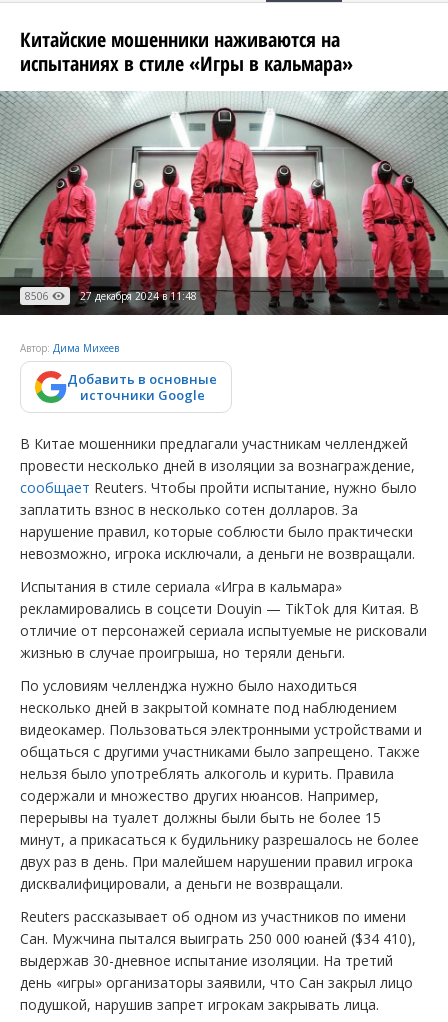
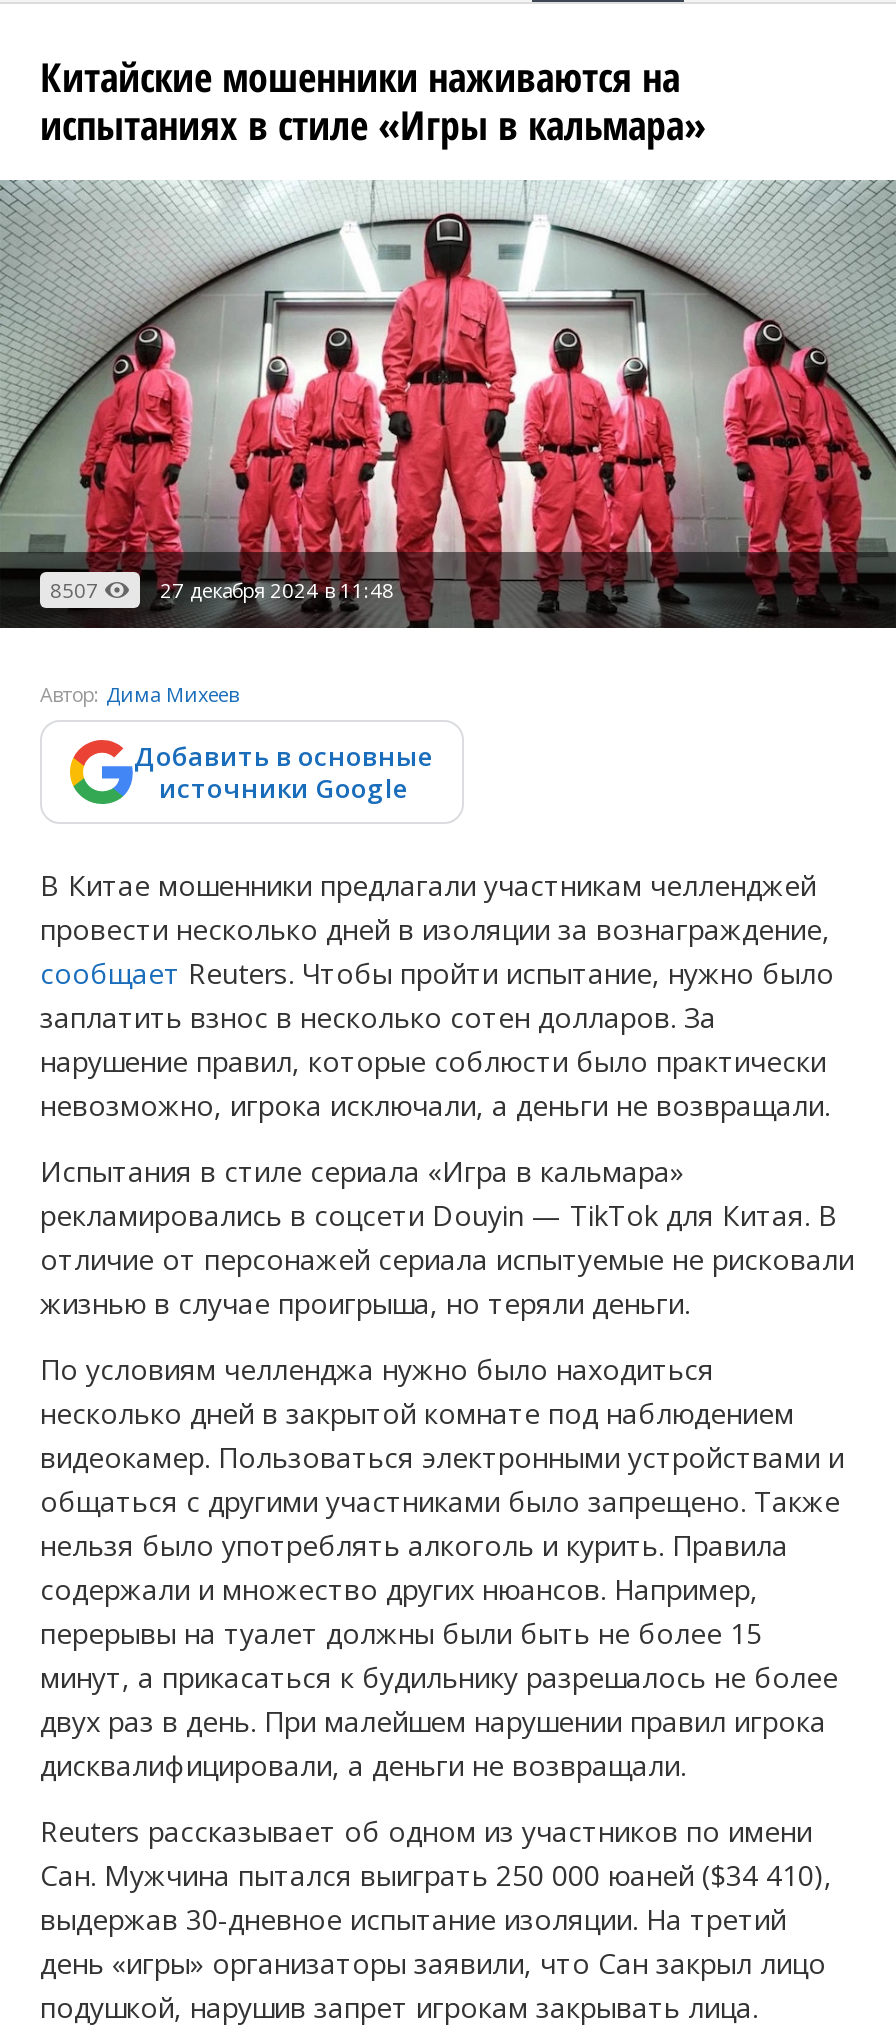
[25,289,197,303] 8506 27 декабря 2024 в 11:48 -> [50,576,394,604] 8507 27 декабря 2024 в 11:48

